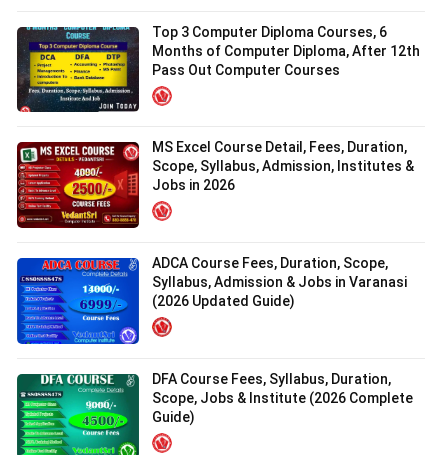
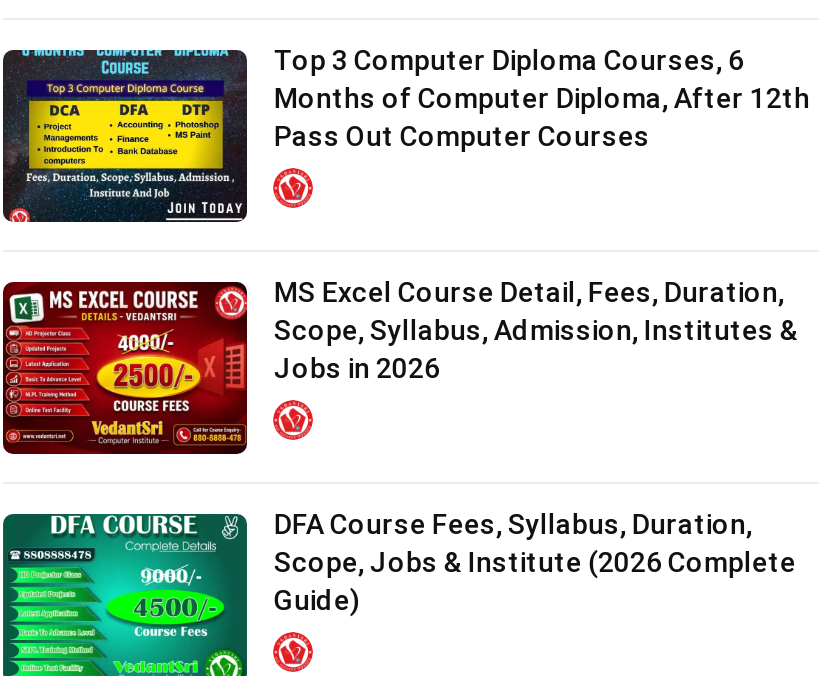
[16,255,407,345] [image] | ADCA Course Fees, Duration, Scope, | Syllabus, Admission & Jobs in Varanasi | (2026 Updated Guide) -> none

